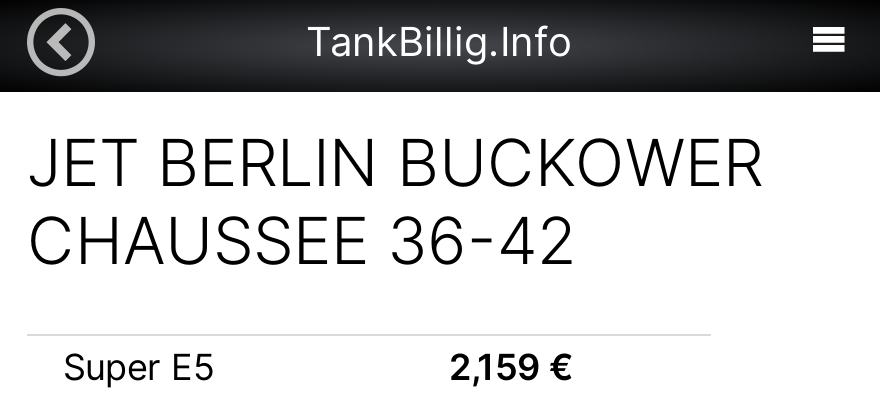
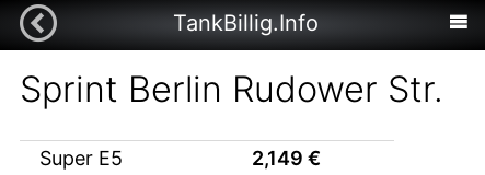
[27,124,763,280] JET BERLIN BUCKOWER | CHAUSSEE 36-42 -> [20,68,443,110] Sprint Berlin Rudower Str.
[449,346,573,388] 2,159 € -> [252,146,321,169] 2,149 €

